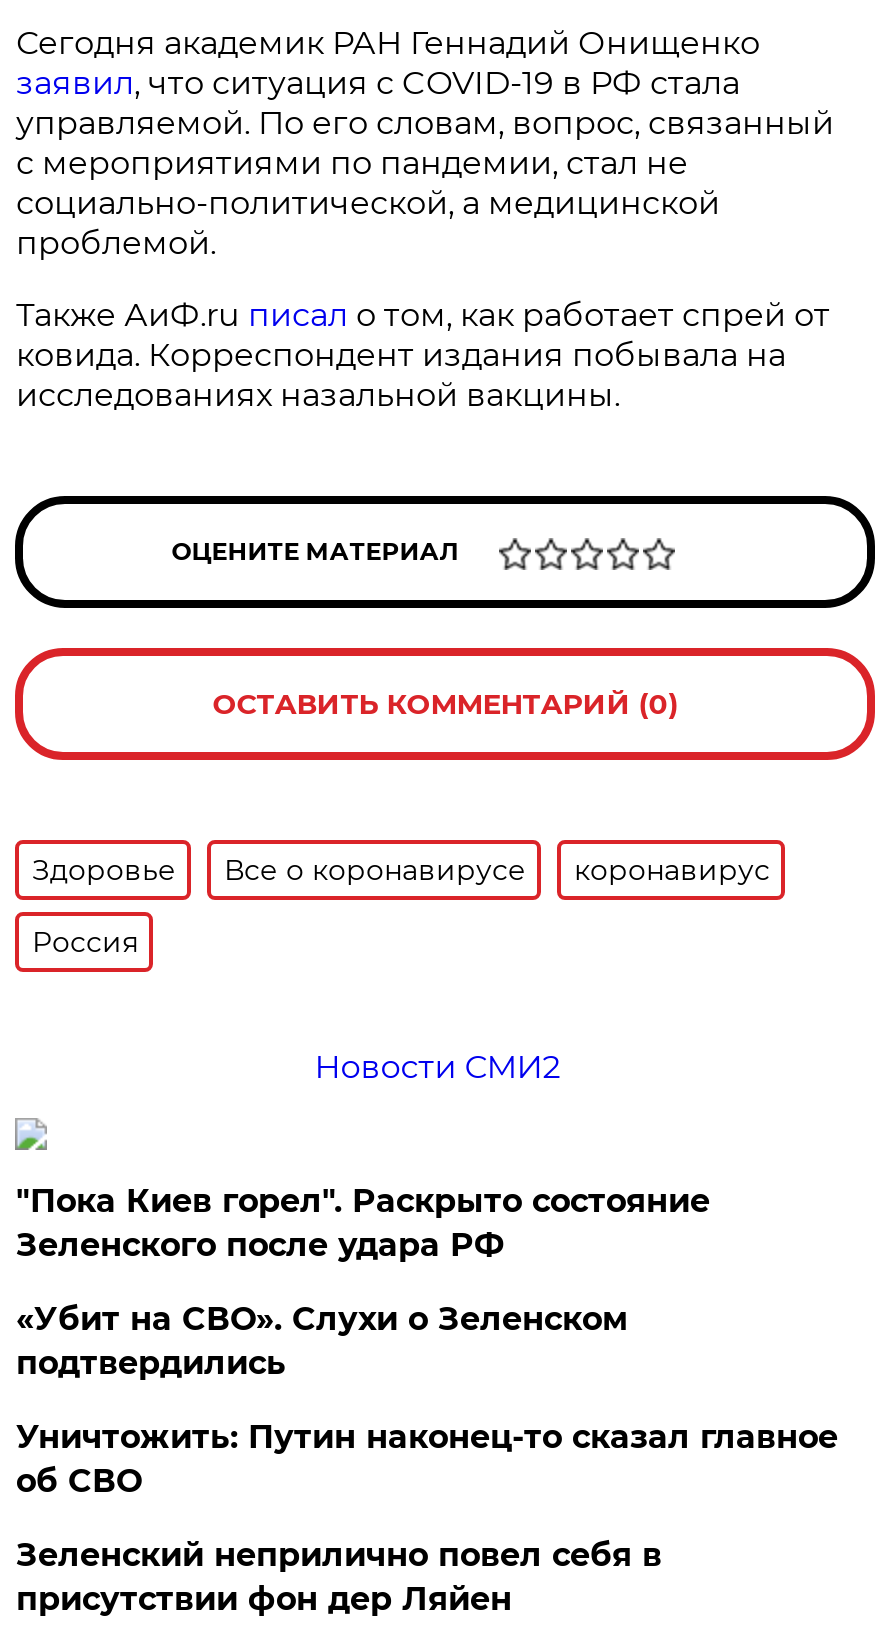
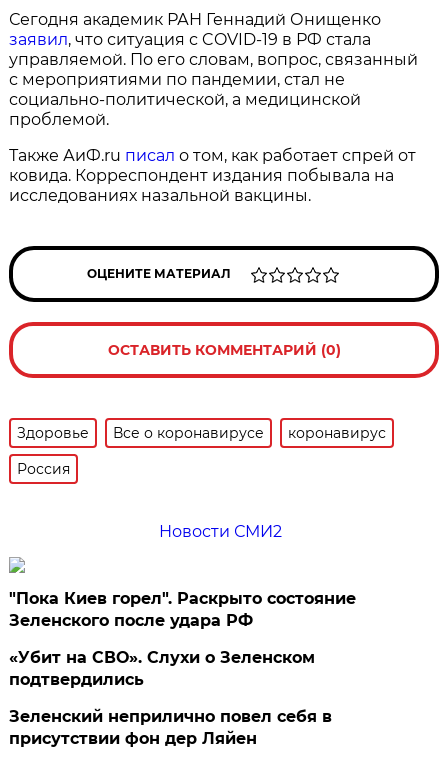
[16,1418,838,1500] Уничтожить: Путин наконец-то сказал главное | об СВО -> none

